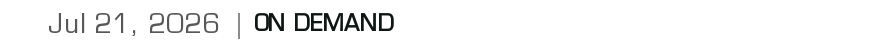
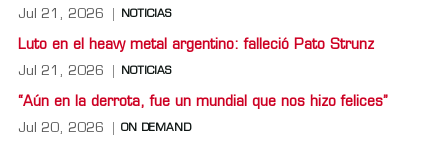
none -> [18,9,388,135] NOTICIAS | Luto en el heavy metal argentino: falleció Pato Strunz | Jul 21, 2026 | NOTICIAS | “Aún en la derrota, fue un mundial que nos hizo felices” | Jul 20, 2026

